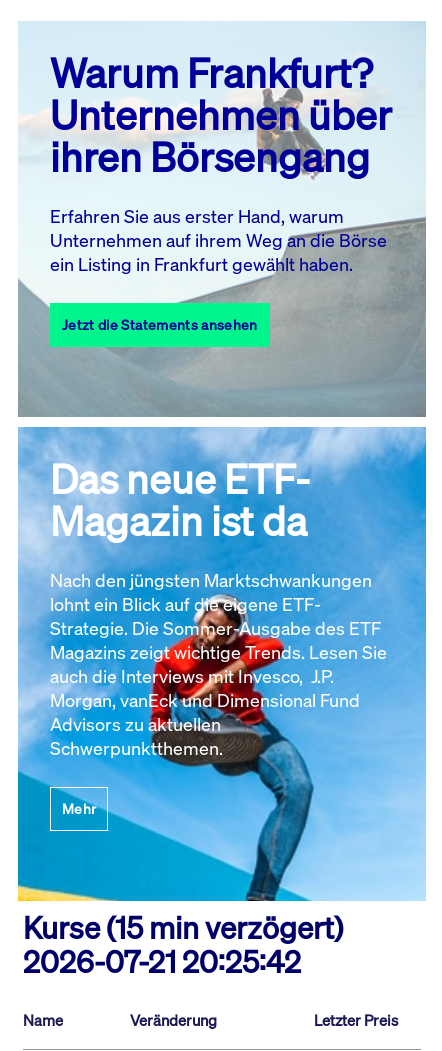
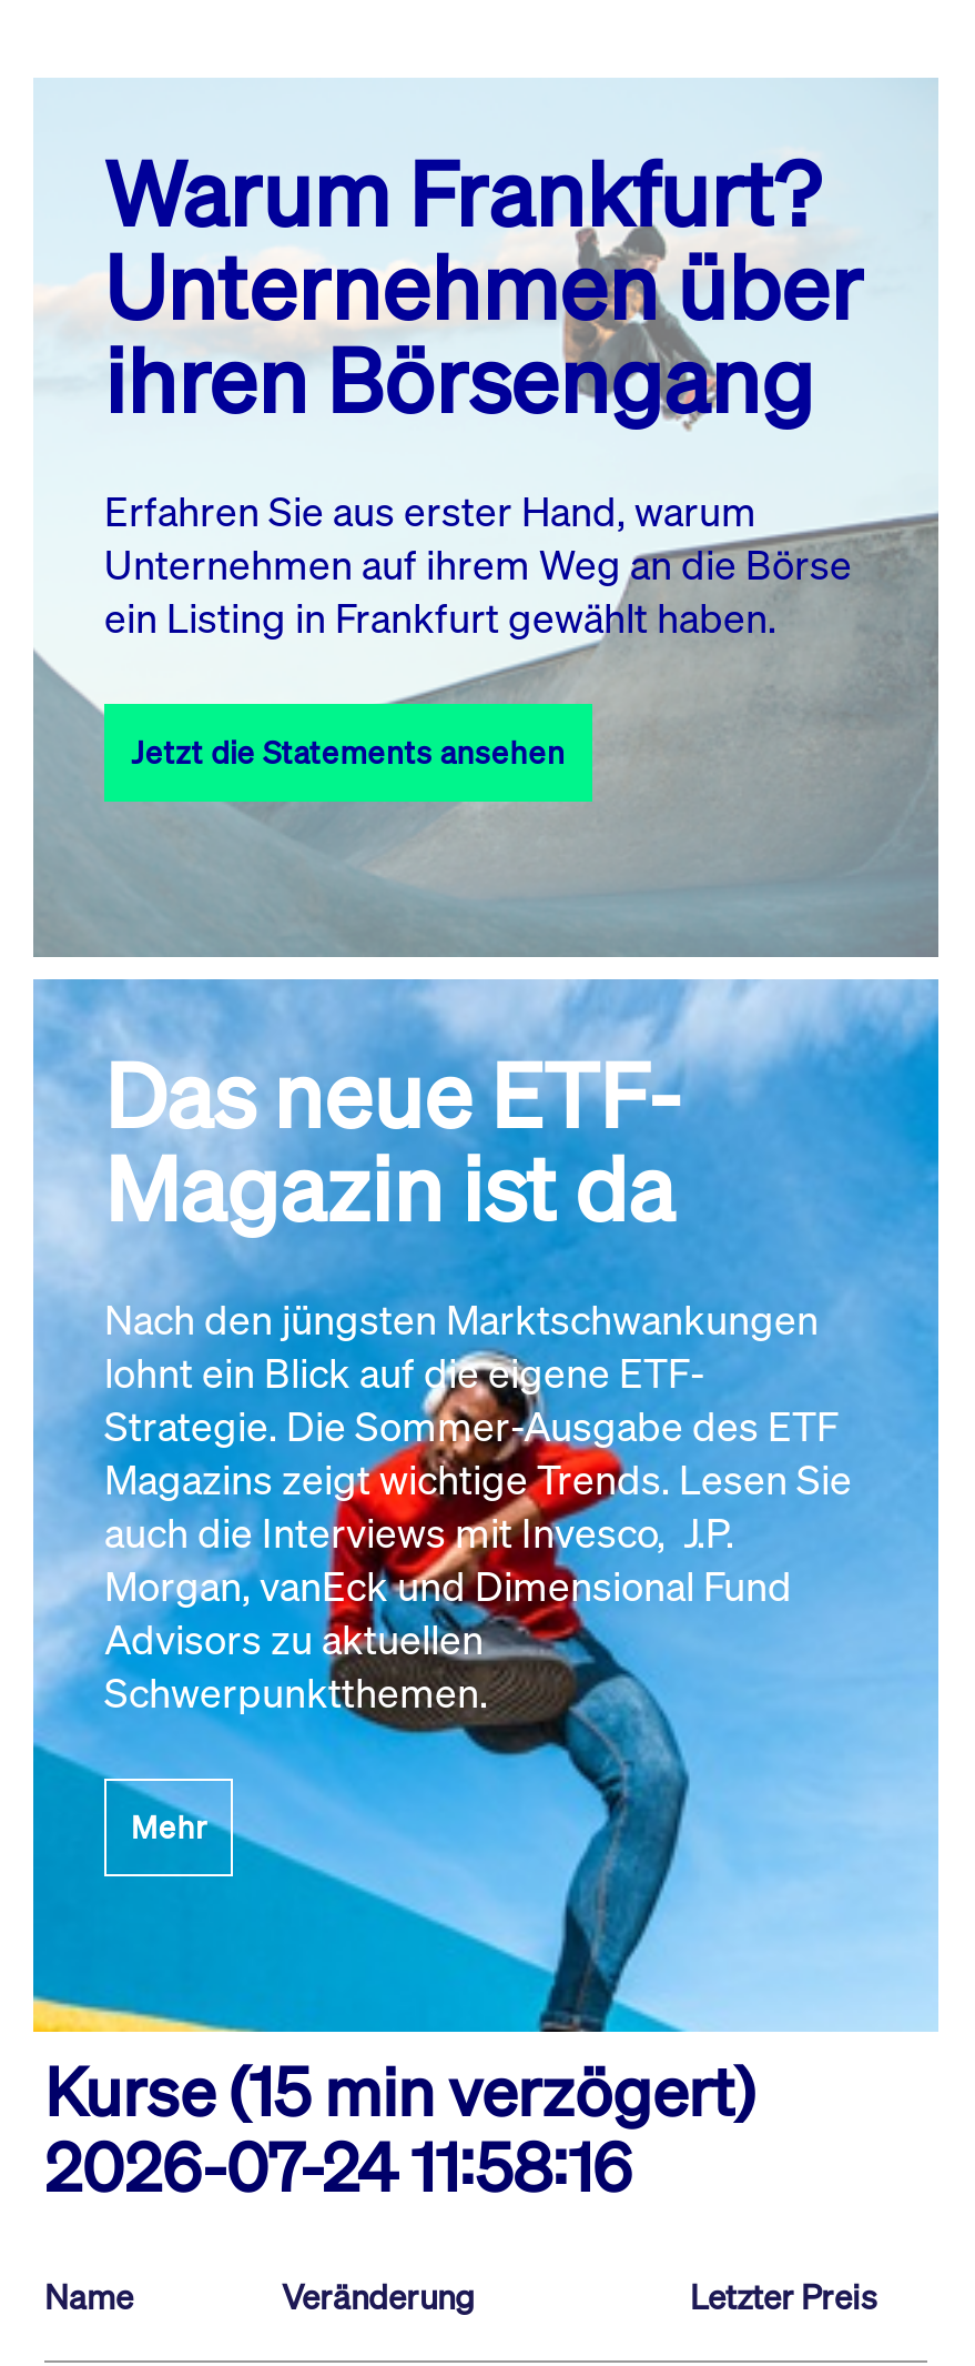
[23,942,301,982] 2026-07-21 20:25:42 -> [44,2123,632,2212] 2026-07-24 11:58:16

